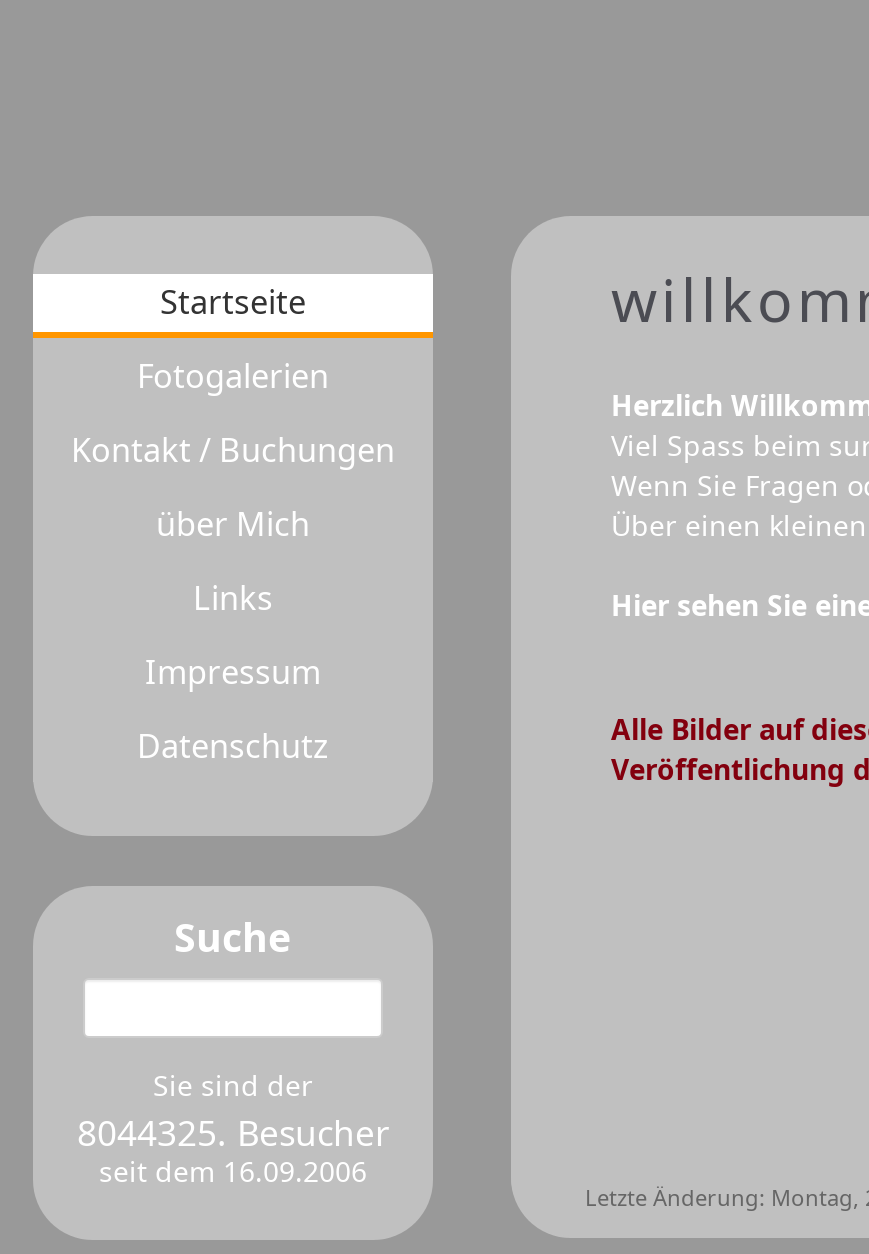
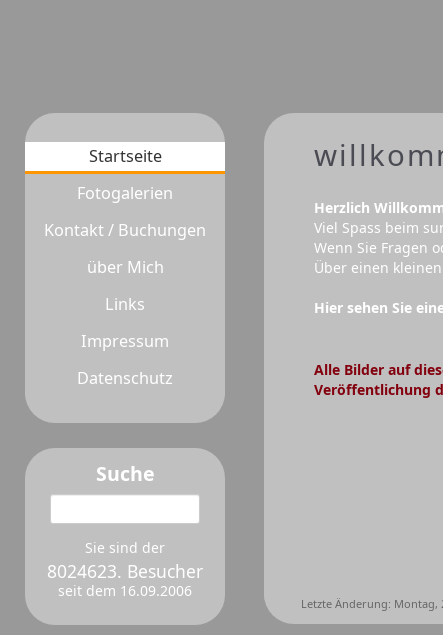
[77,1108,389,1156] 8044325. Besucher -> [47,559,203,583] 8024623. Besucher

